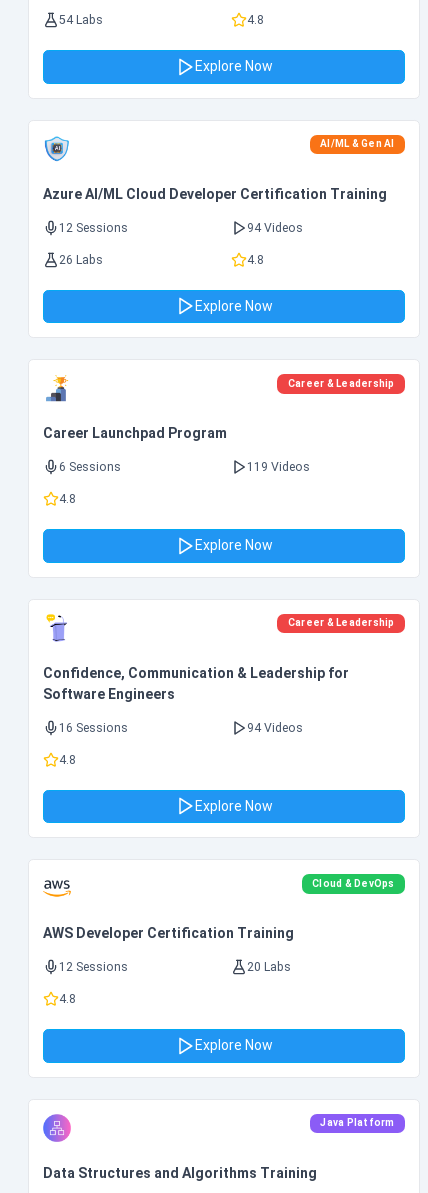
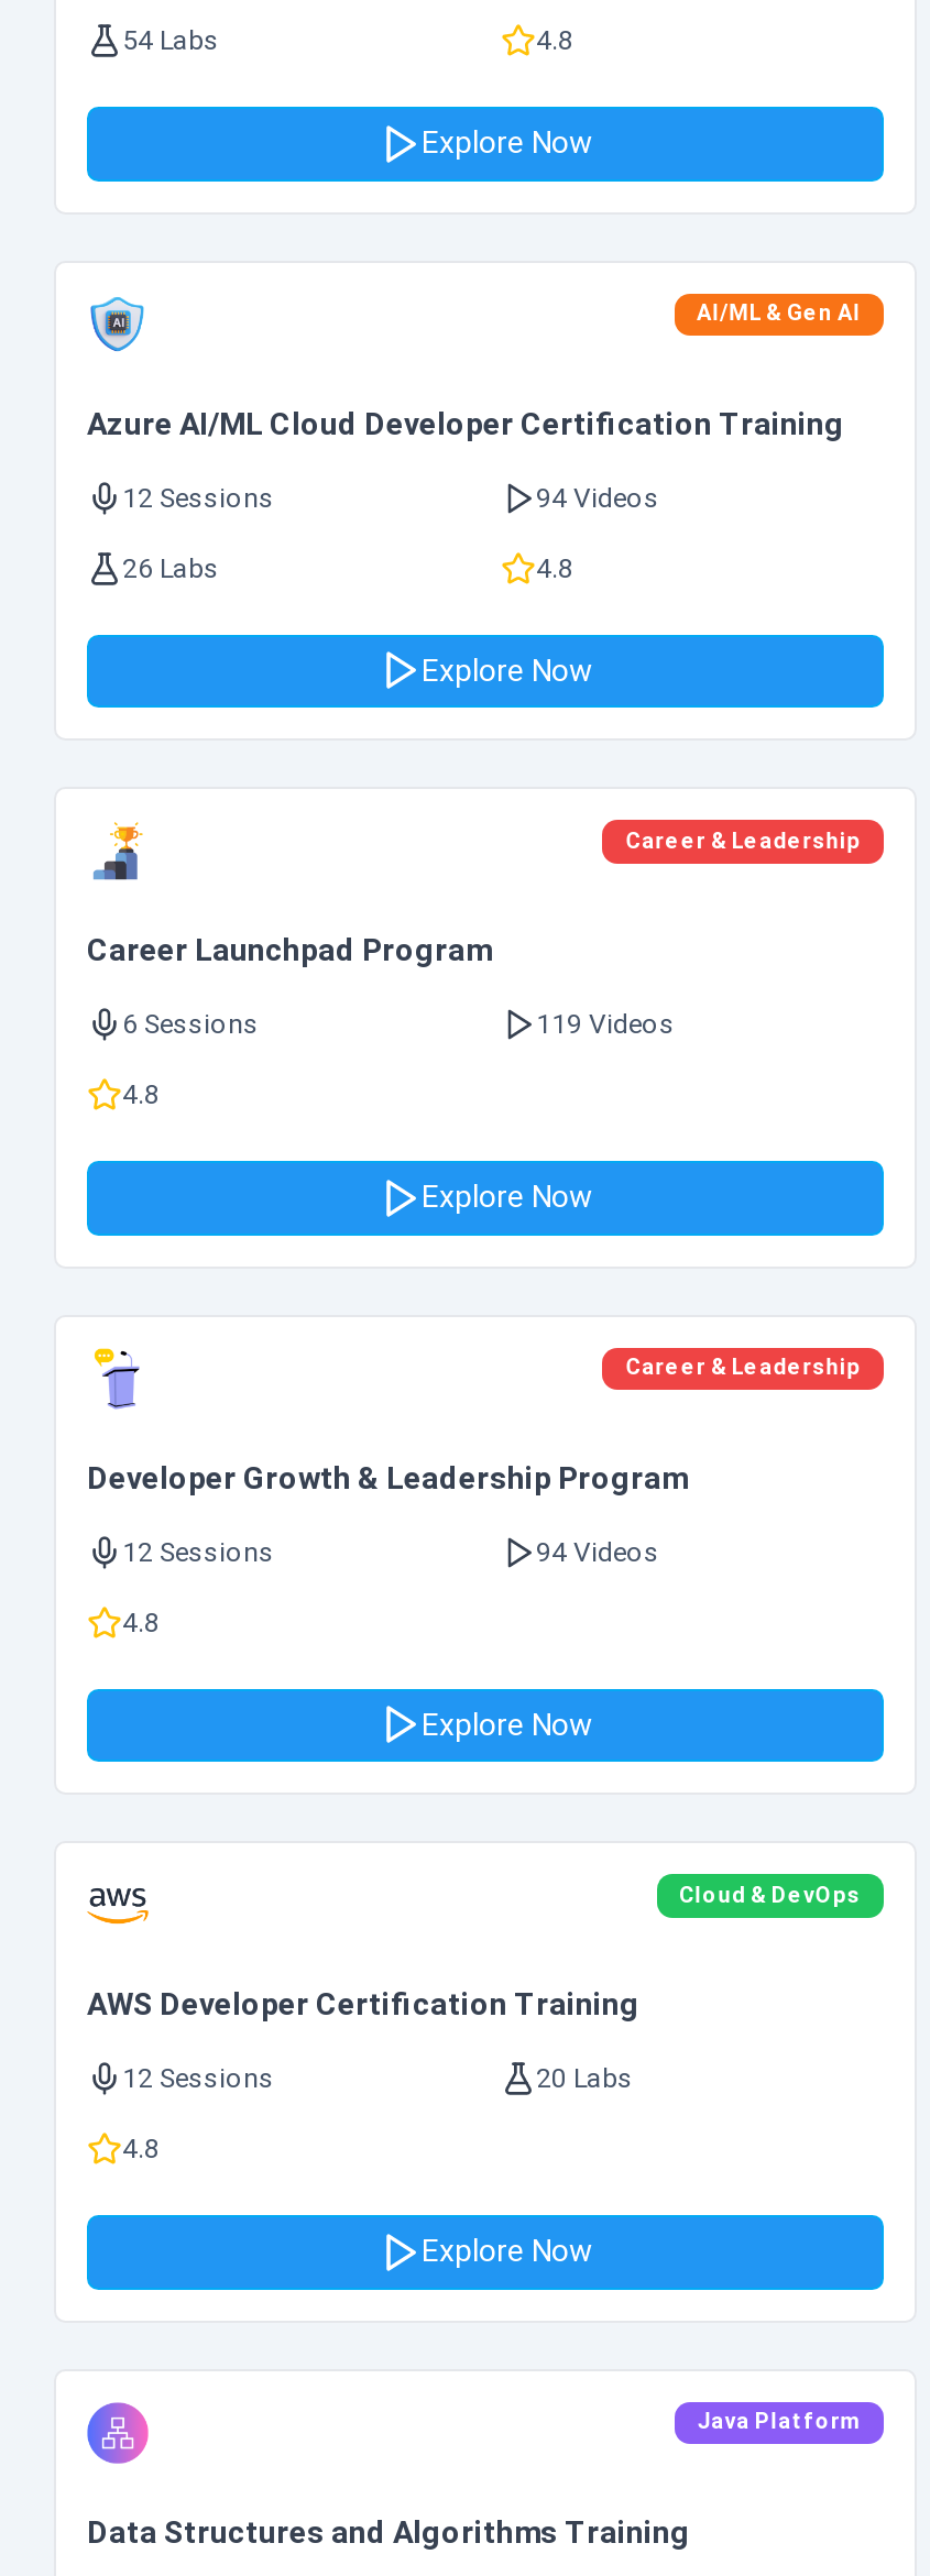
[43,664,349,701] Confidence, Communication & Leadership for | Software Engineers -> [87,1459,688,1494] Developer Growth & Leadership Program
[59,720,128,734] 16 Sessions -> [122,1536,274,1567] 12 Sessions

